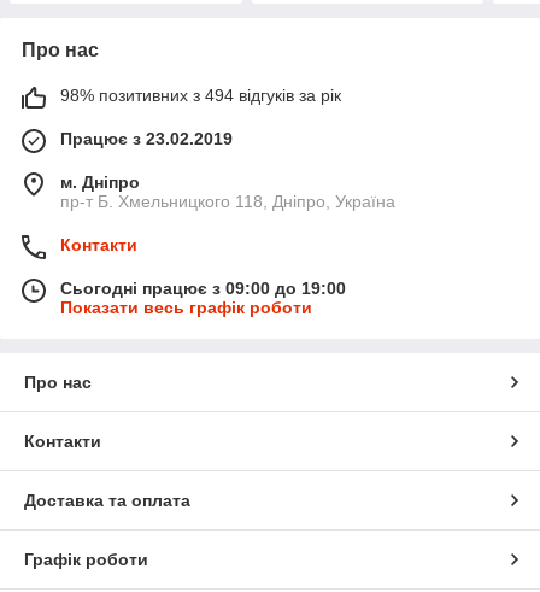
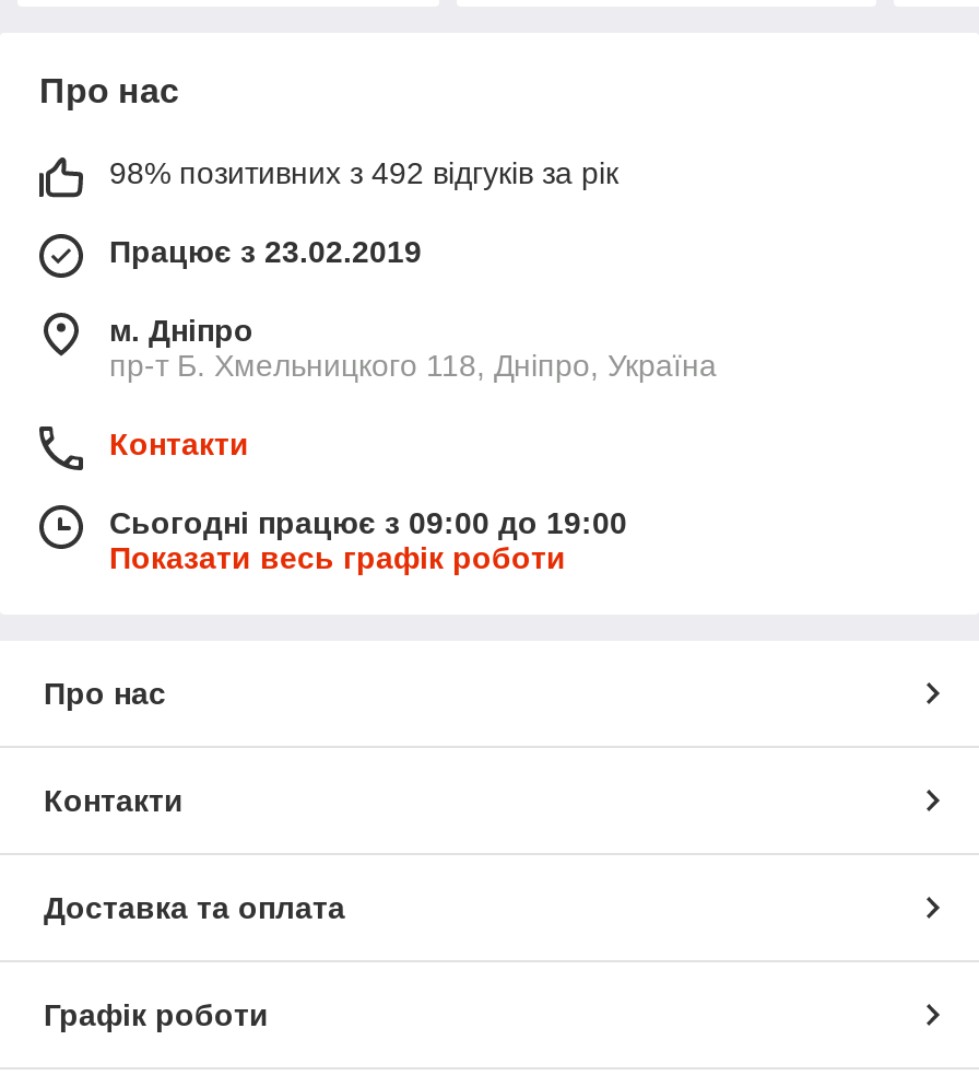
[60,86,341,105] 98% позитивних з 494 відгуків за рік -> [109,156,618,191] 98% позитивних з 492 відгуків за рік

